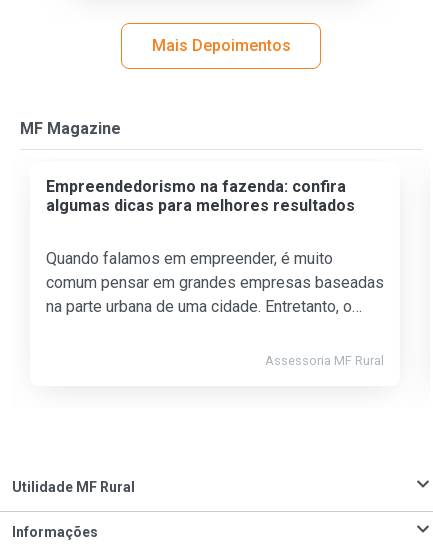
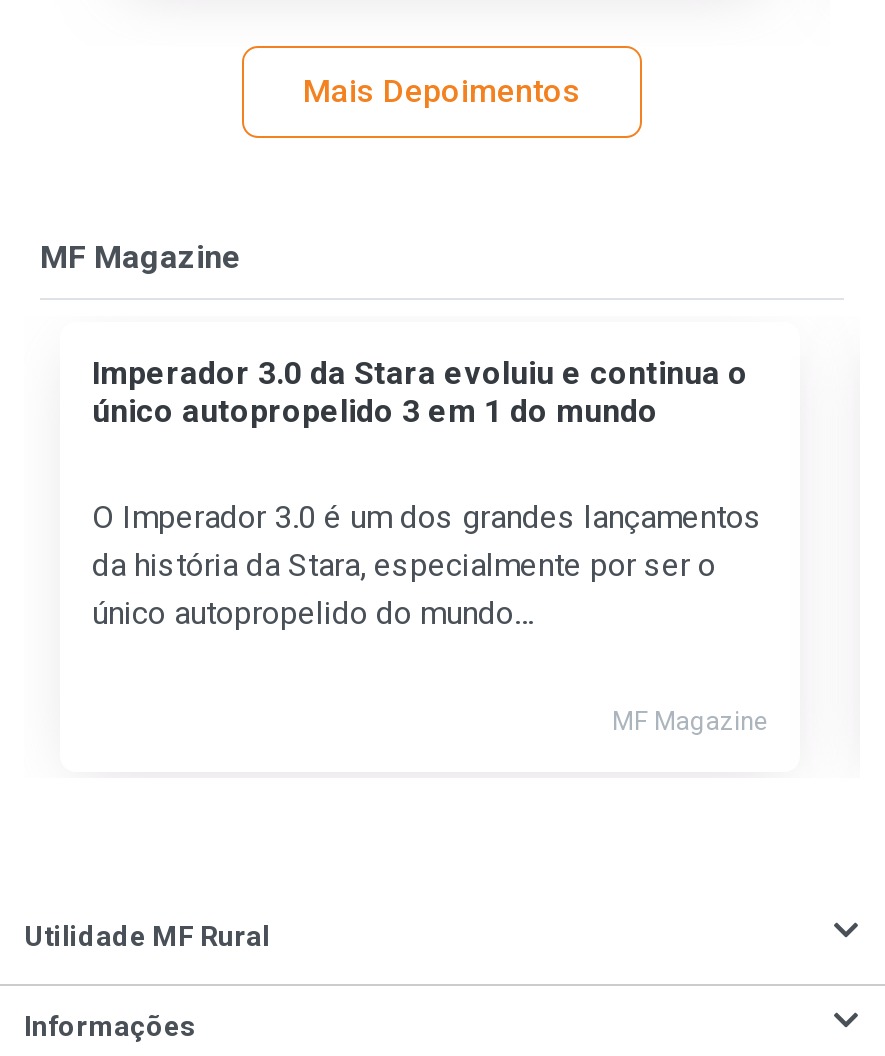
[46,176,355,214] Empreendedorismo na fazenda: confira | algumas dicas para melhores resultados -> [92,353,748,429] Imperador 3.0 da Stara evoluiu e continua o | único autopropelido 3 em 1 do mundo
[46,248,384,315] Quando falamos em empreender, é muito | comum pensar em grandes empresas baseadas | na parte urbana de uma cidade. Entretanto, o… -> [92,497,762,631] O Imperador 3.0 é um dos grandes lançamentos | da história da Stara, especialmente por ser o | único autopropelido do mundo…
[265,352,384,367] Assessoria MF Rural -> [612,705,768,735] MF Magazine

